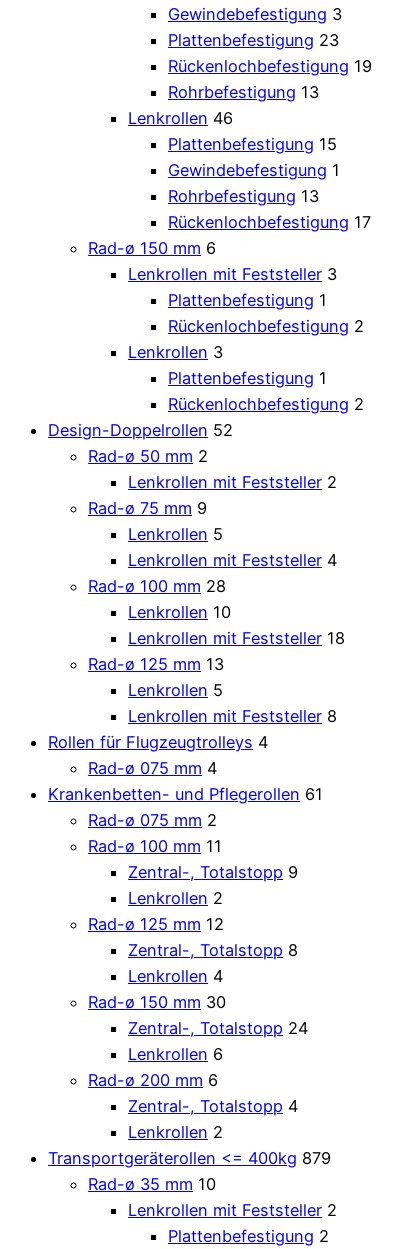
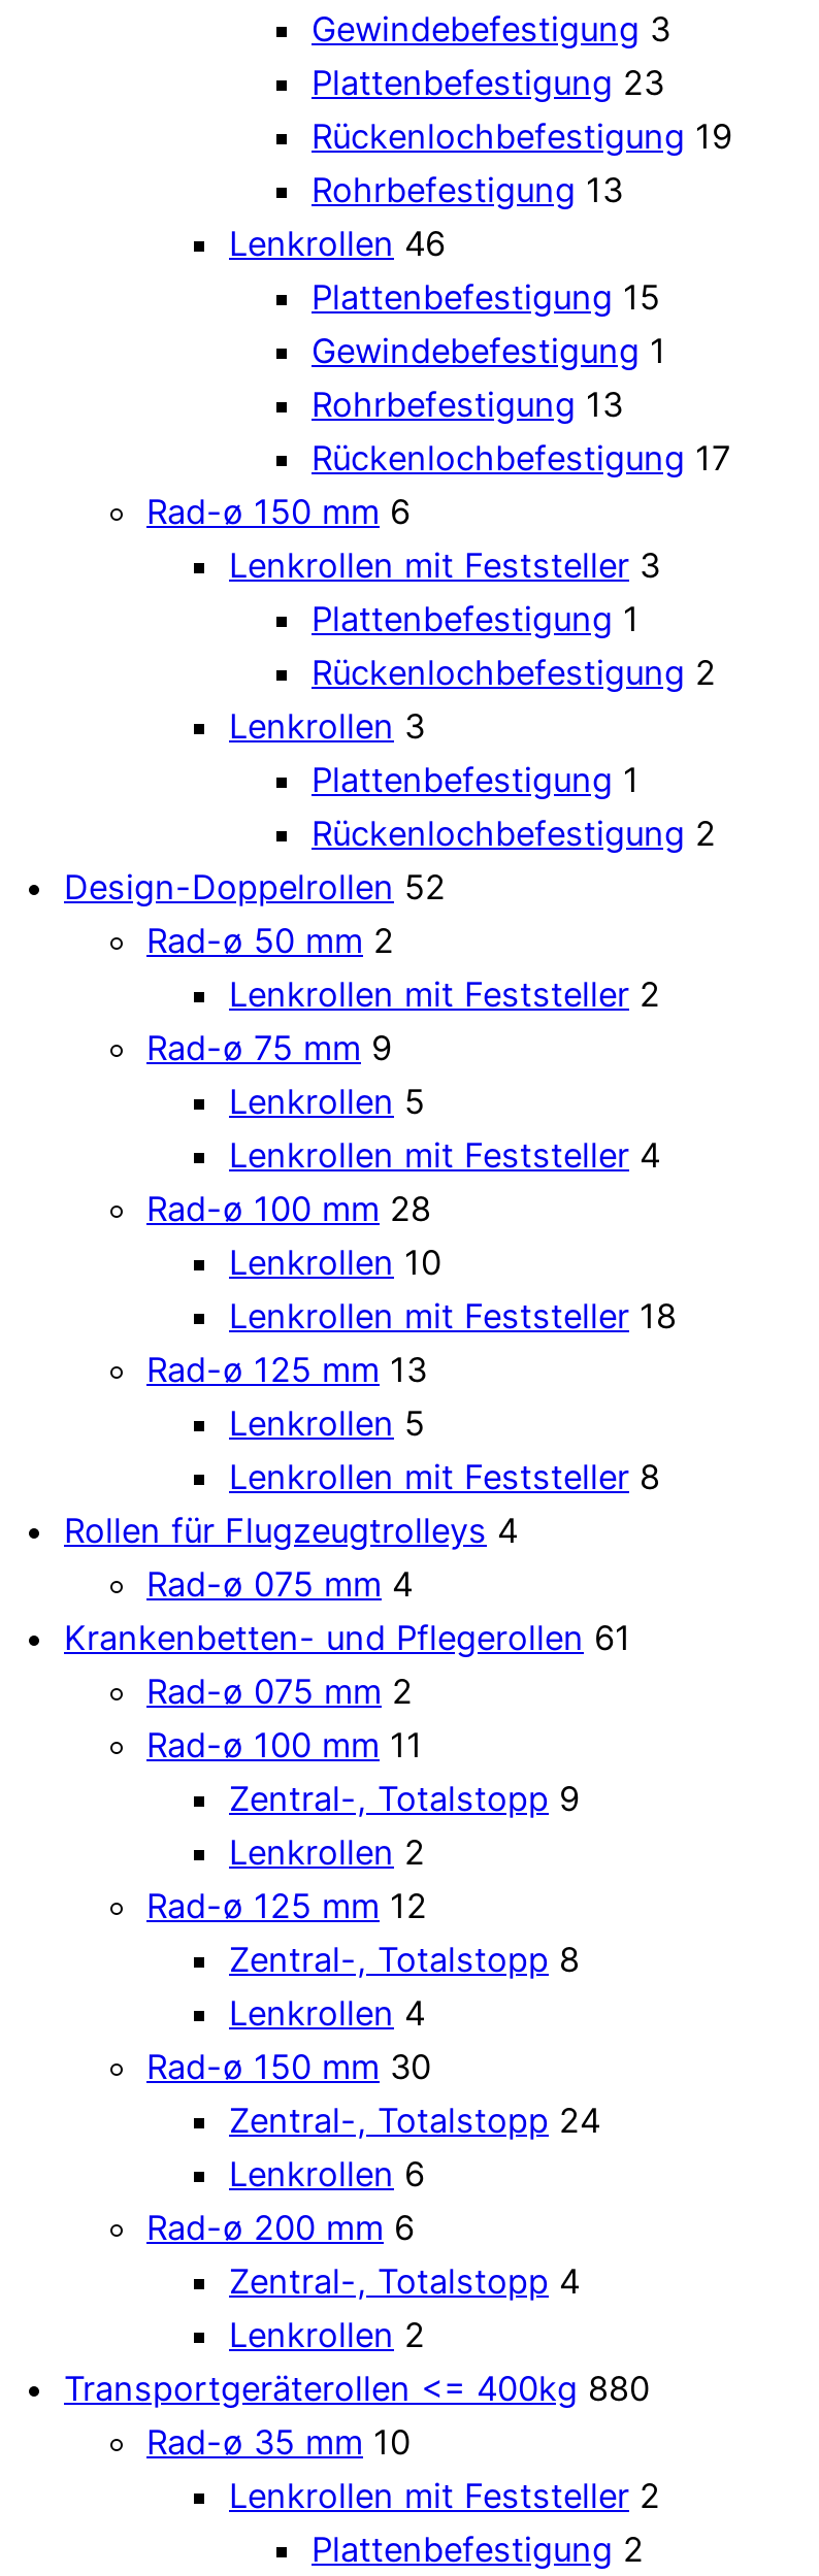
[48,1148,331,1168] Transportgeräterollen <= 400kg 879 -> [64,2368,650,2409] Transportgeräterollen <= 400kg 880

